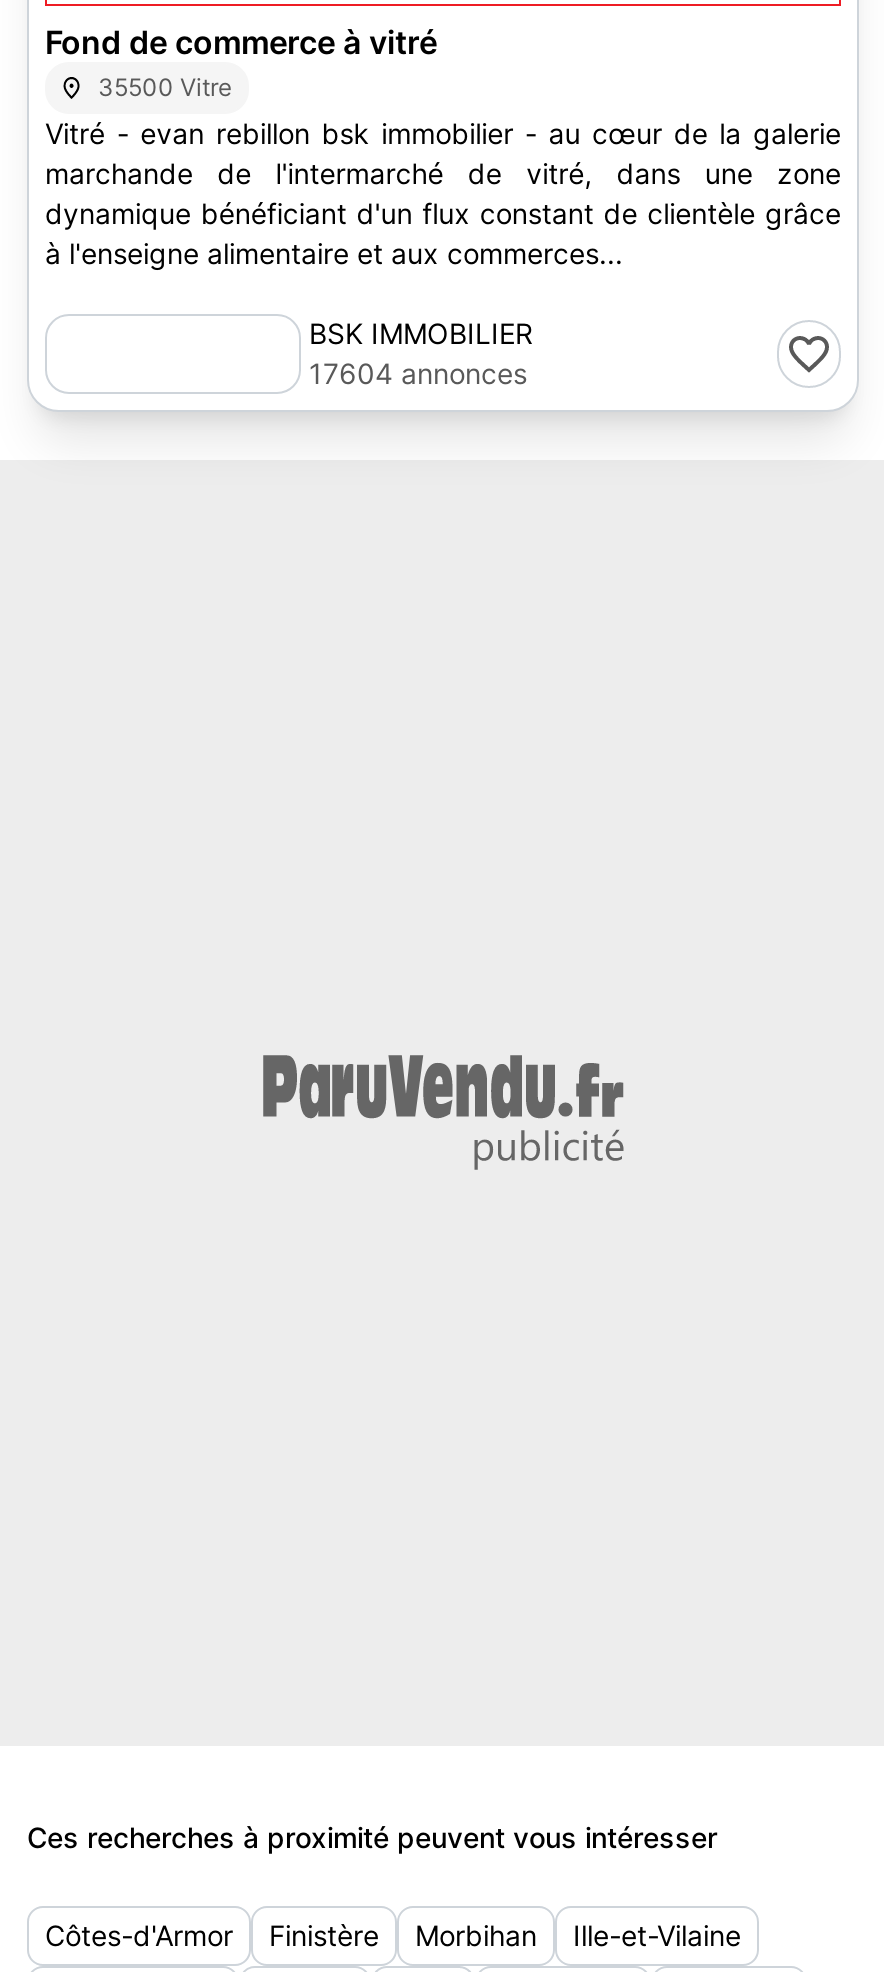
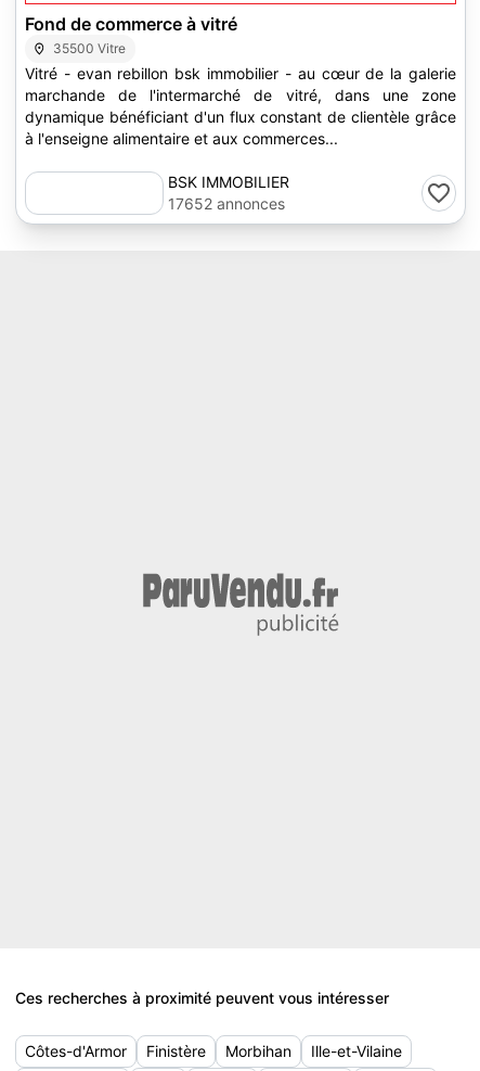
[309,356,527,390] 17604 annonces -> [168,194,285,213] 17652 annonces

